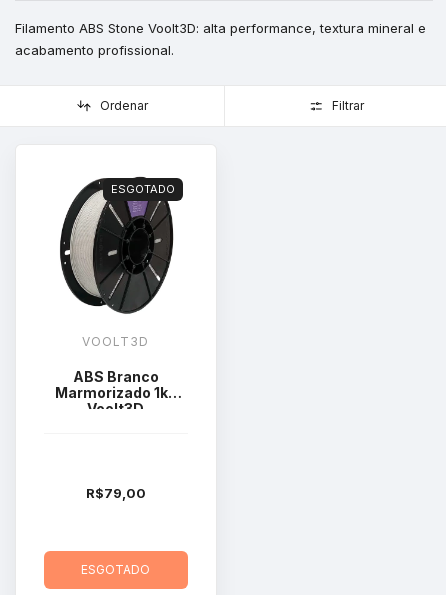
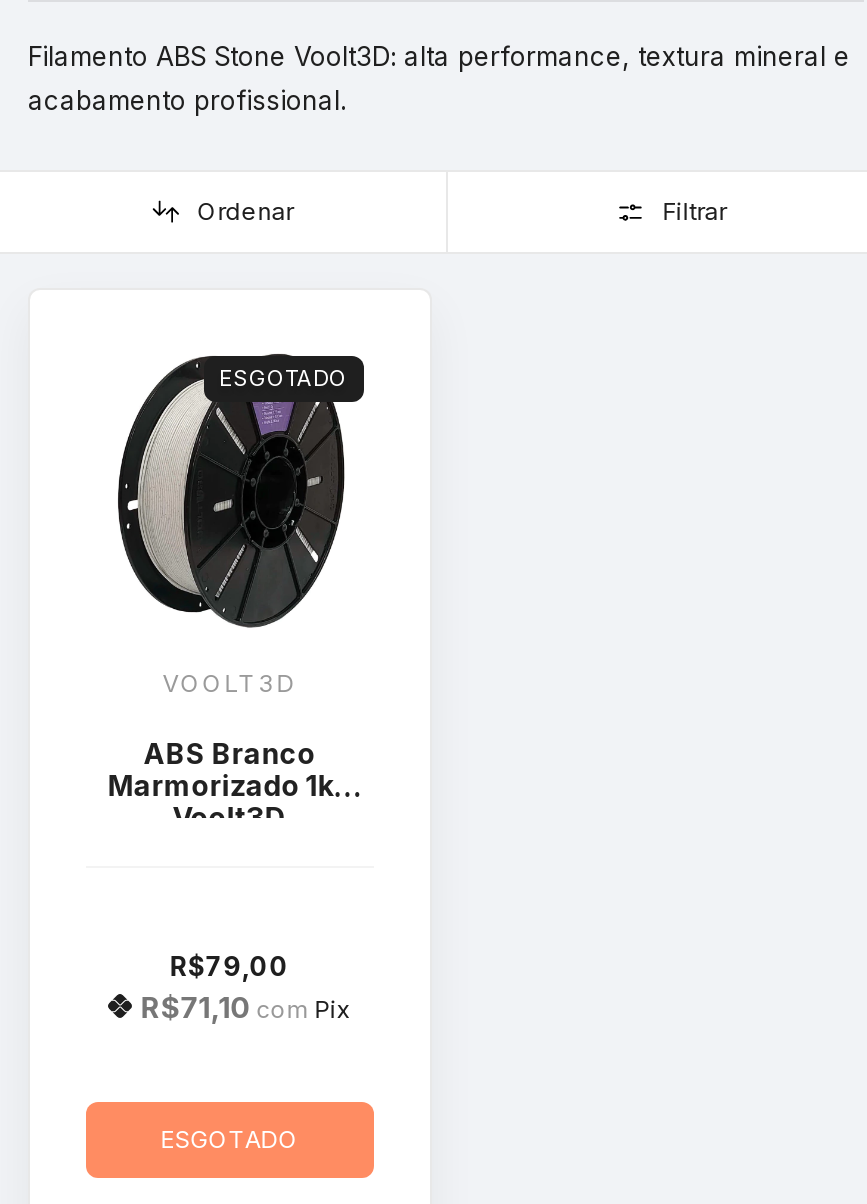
none -> [140,990,350,1024] R$71,10 com Pix

